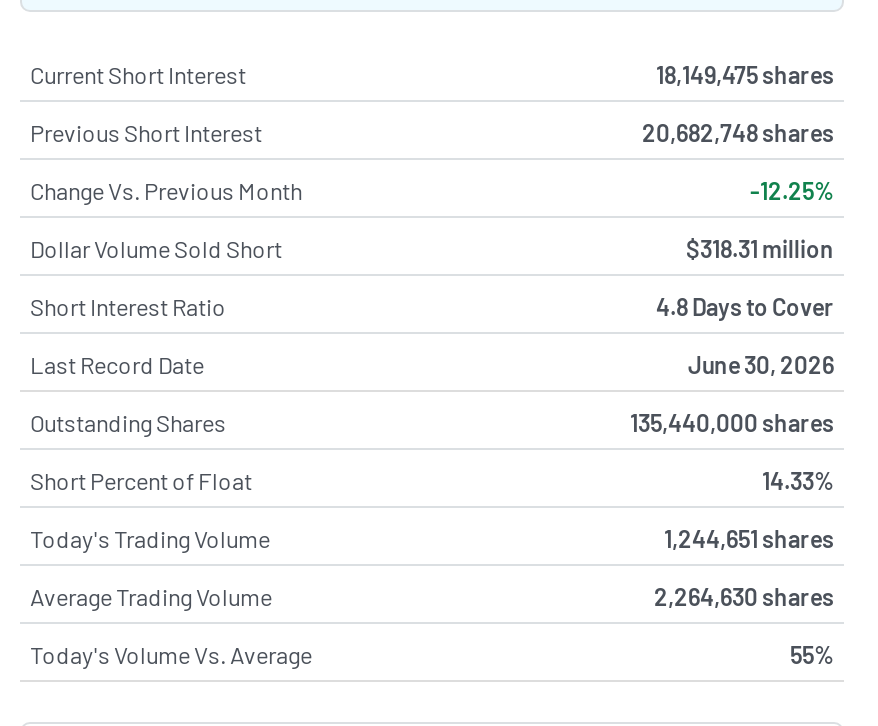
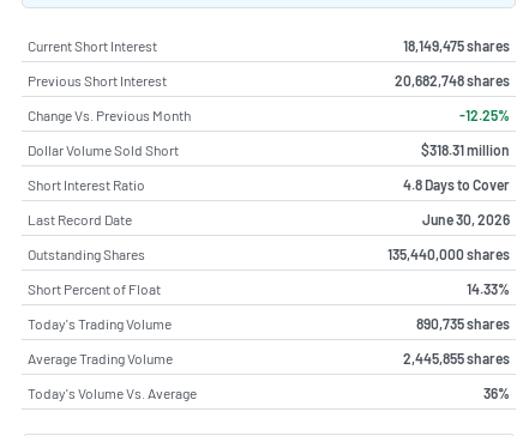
[664,525,834,553] 1,244,651 shares -> [416,316,510,332] 890,735 shares
[654,583,834,611] 2,264,630 shares -> [403,350,510,367] 2,445,855 shares
[790,641,834,669] 55% -> [483,385,510,402] 36%

